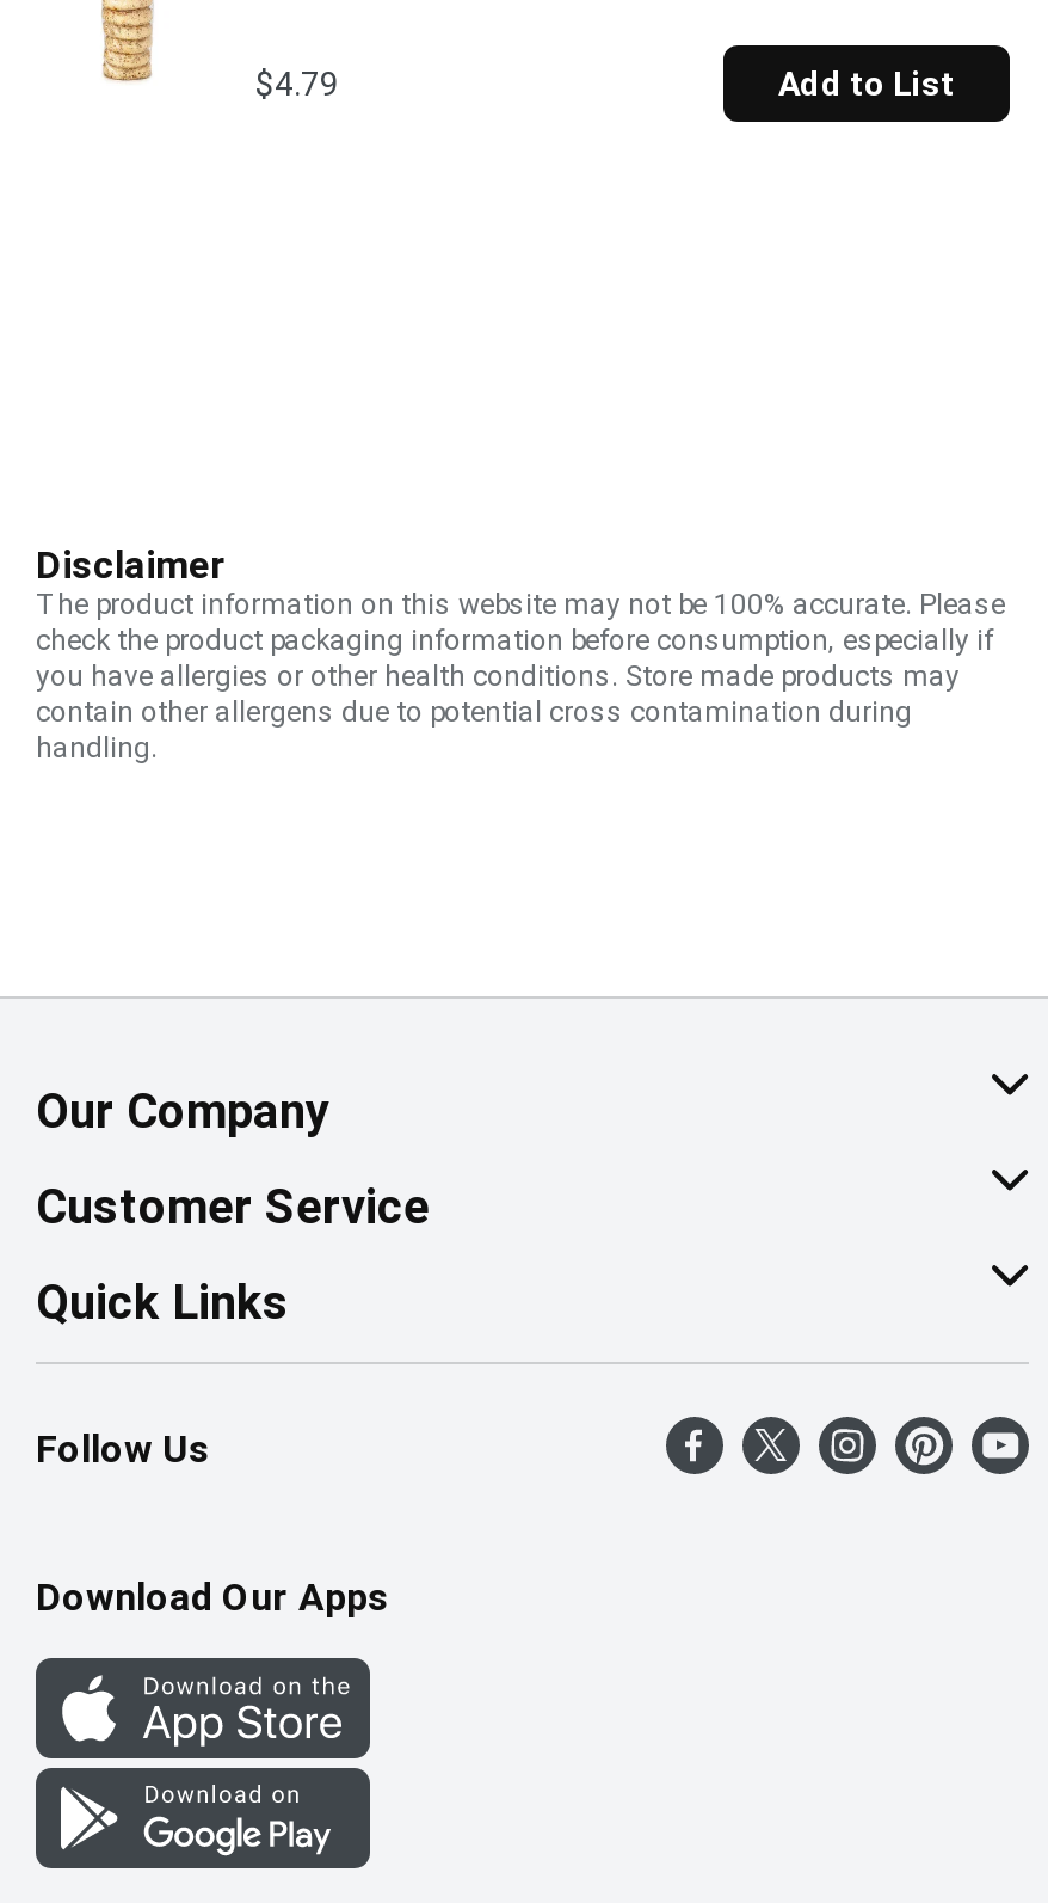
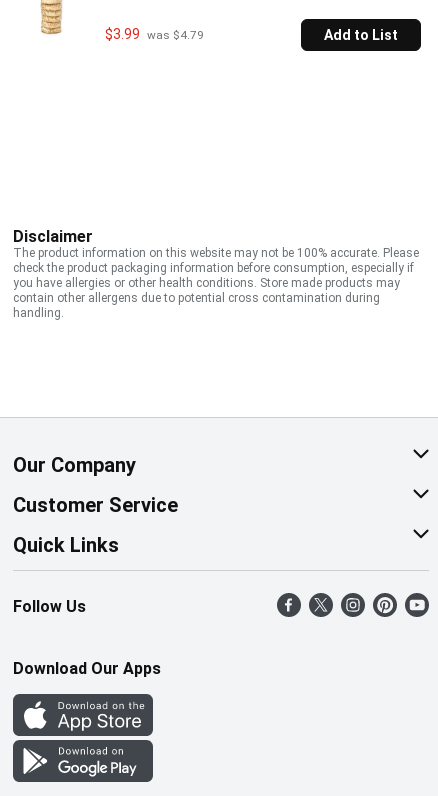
[255,64,339,102] $4.79 -> [105,26,204,42] $3.99 was $4.79

